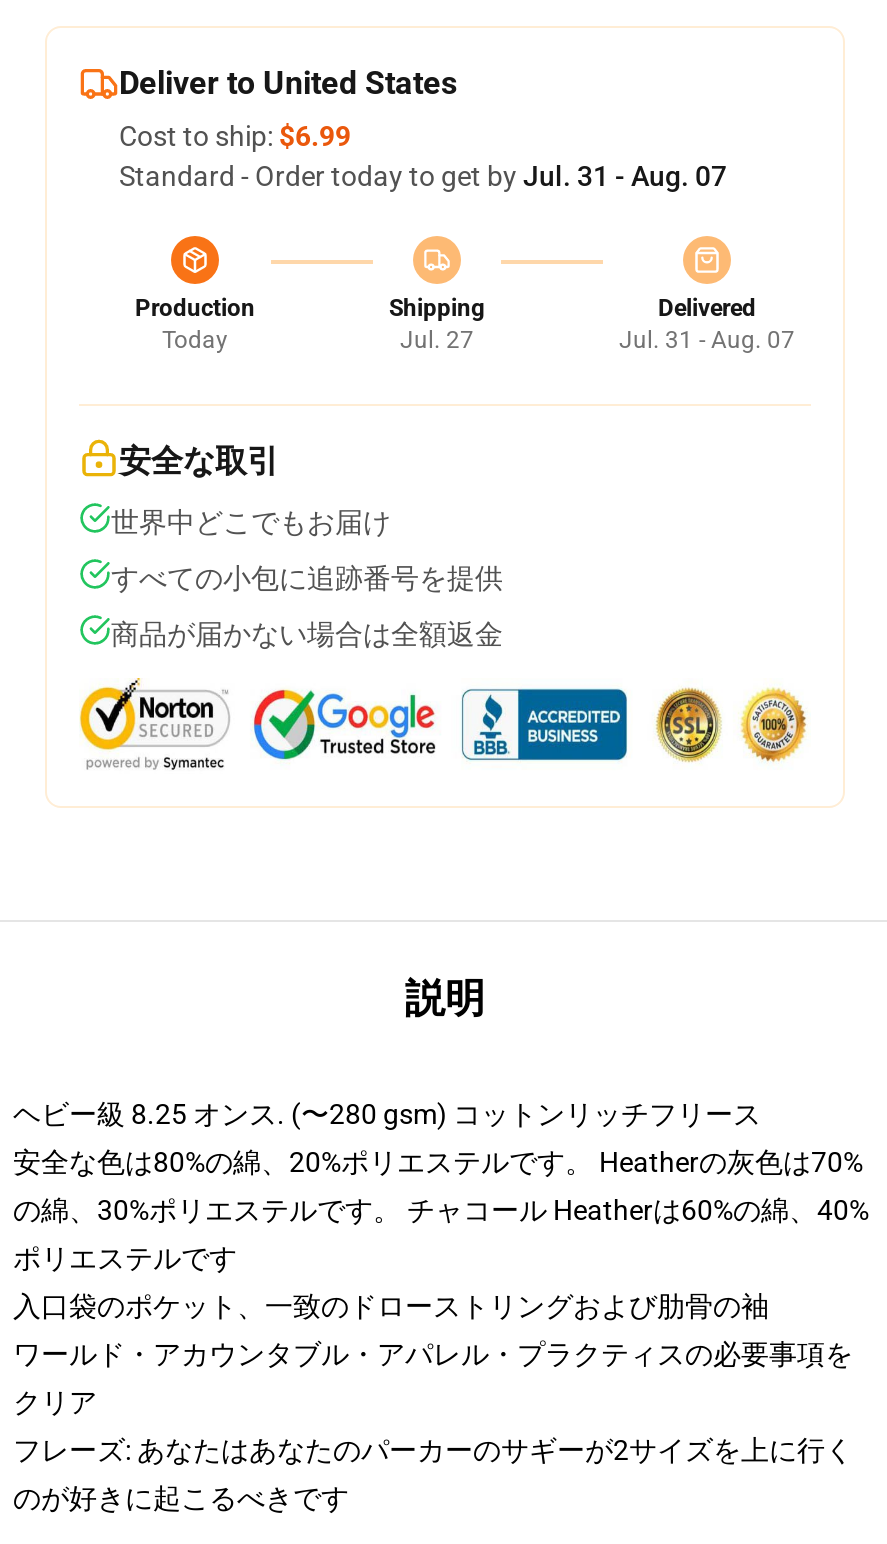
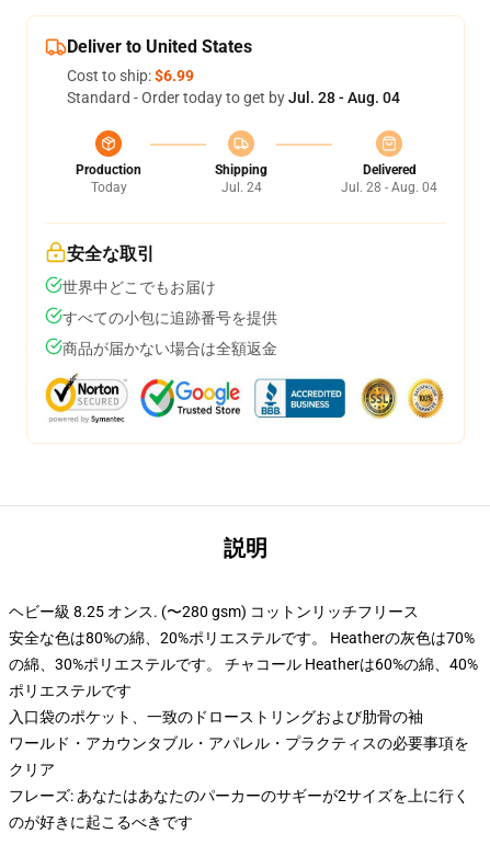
[119,160,727,192] Standard - Order today to get by Jul. 31 - Aug. 07 -> [67,89,400,106] Standard - Order today to get by Jul. 28 - Aug. 04
[400,326,474,354] Jul. 27 -> [221,180,261,195] Jul. 24
[619,326,795,354] Jul. 31 - Aug. 07 -> [341,180,437,195] Jul. 28 - Aug. 04

